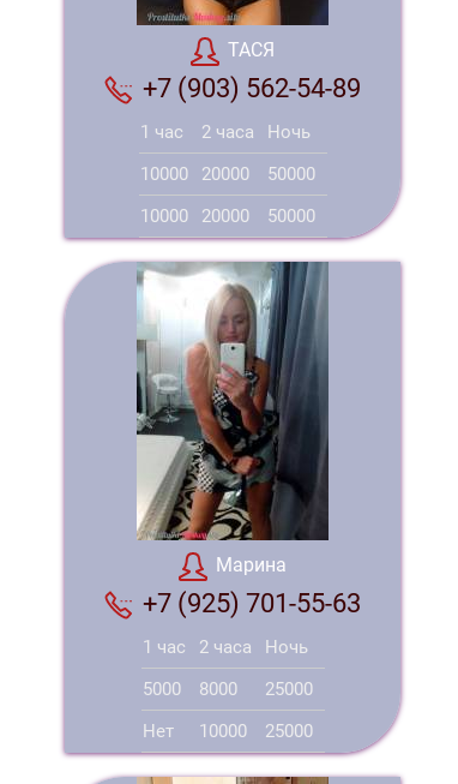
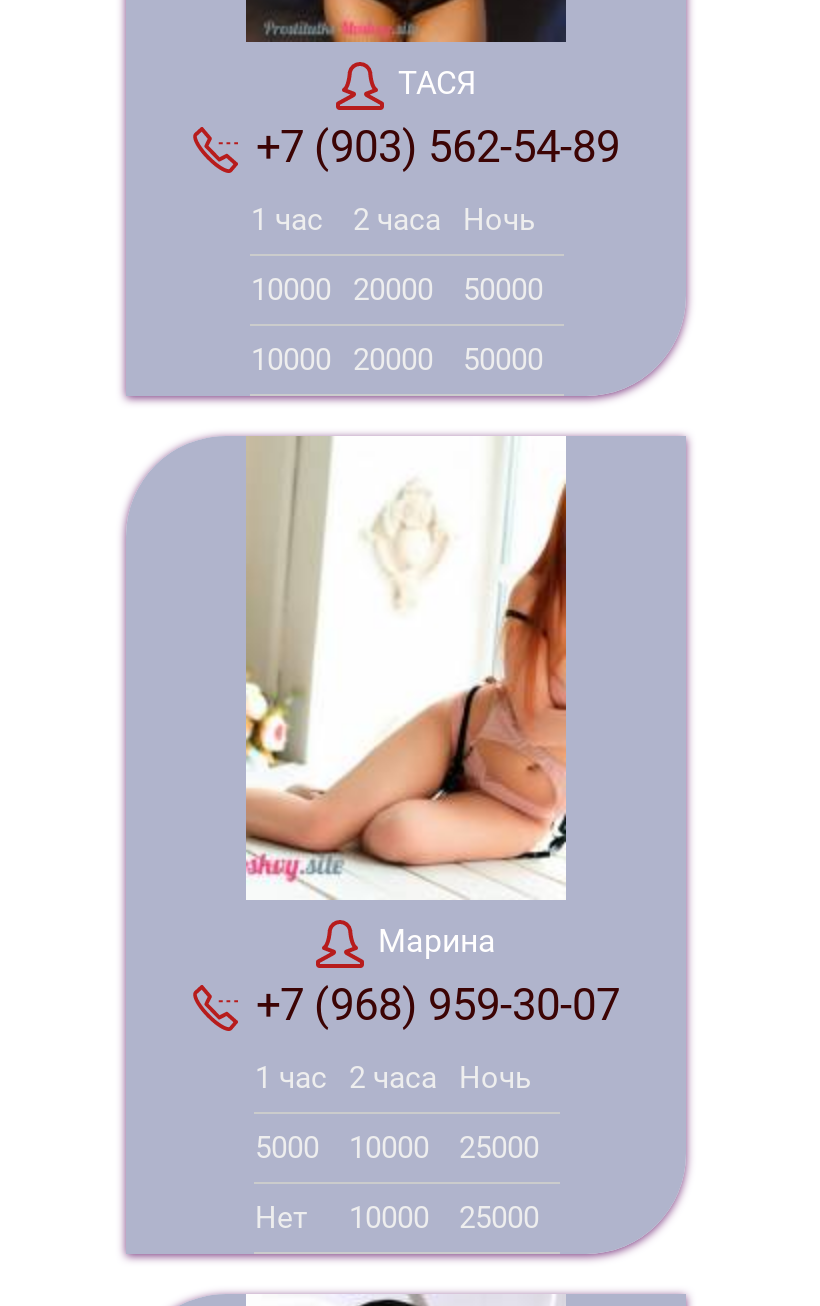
[135,261,361,618] [image] | +7 (925) 701-55-63 -> [244,436,620,1029] [image] | +7 (968) 959-30-07
[142,678,312,699] 5000 8000 25000 -> [255,1129,539,1165] 5000 10000 25000

